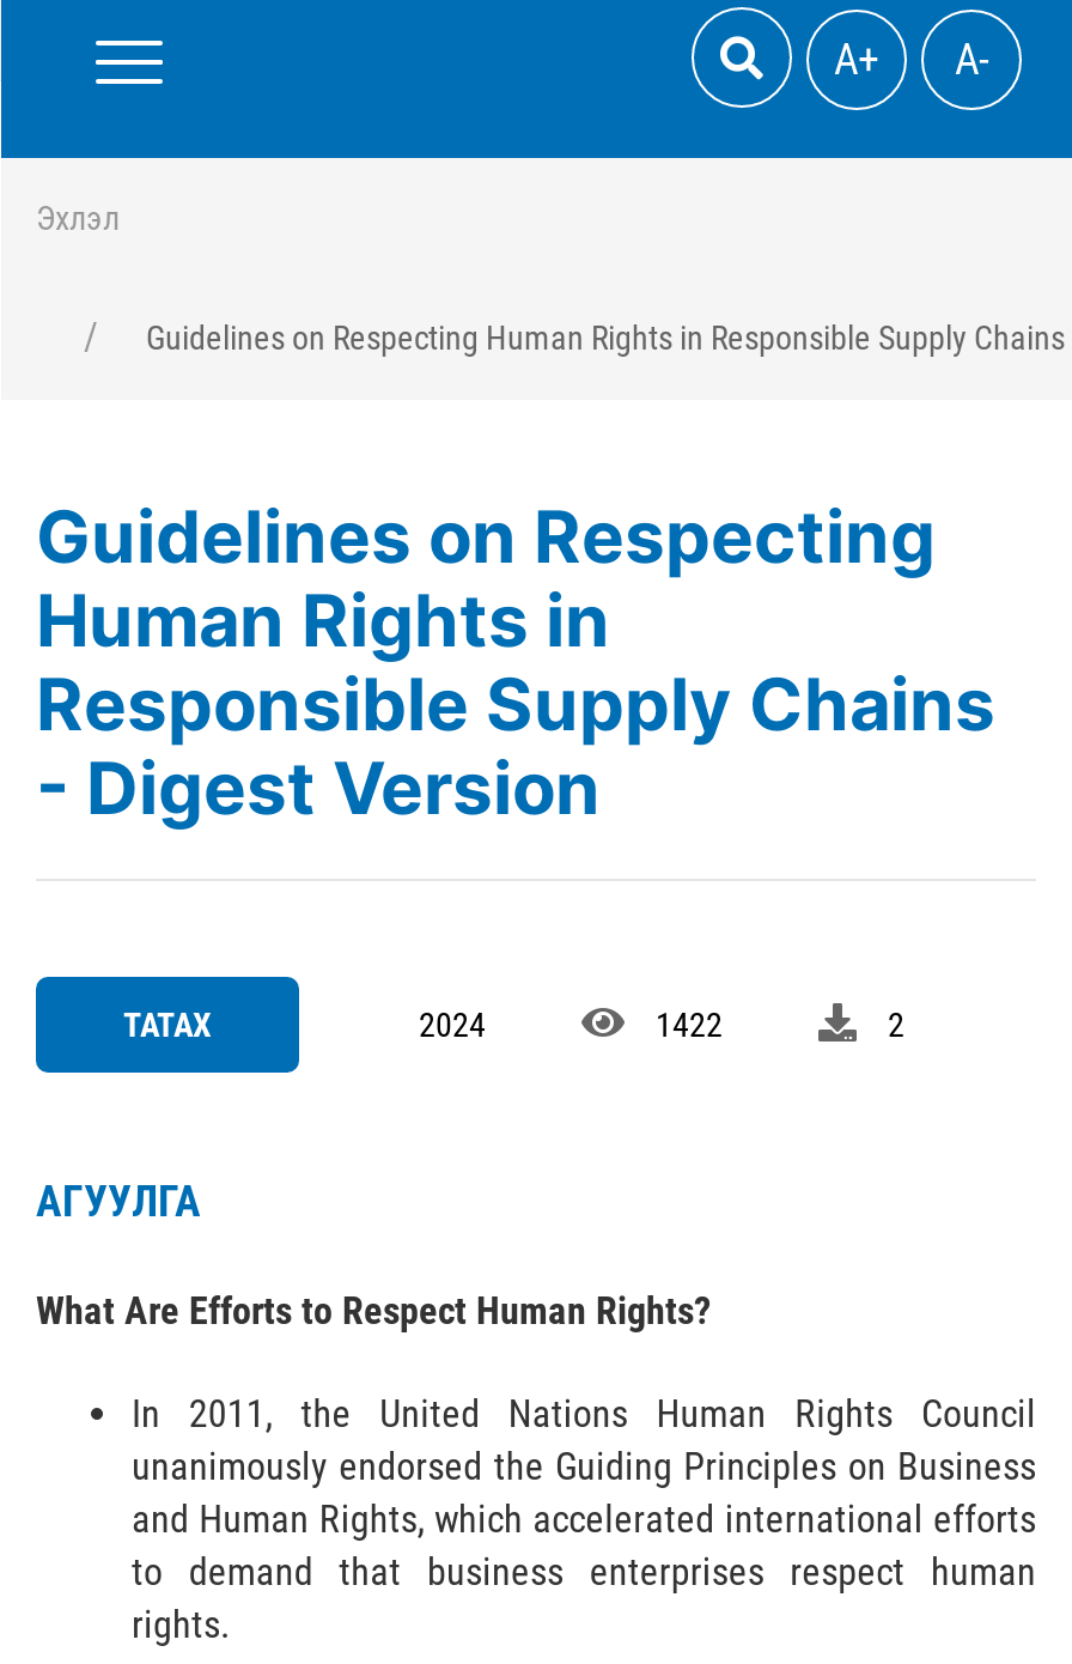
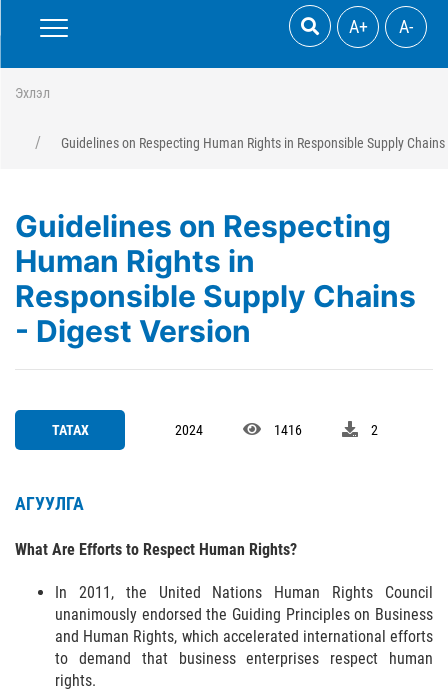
[648,1006,723,1044] 1422 -> [271,422,302,438] 1416

